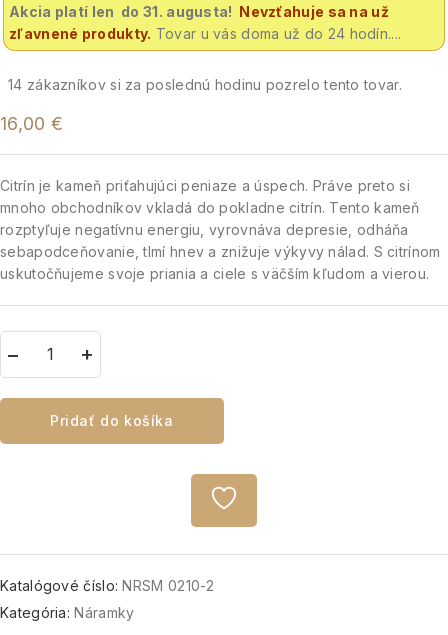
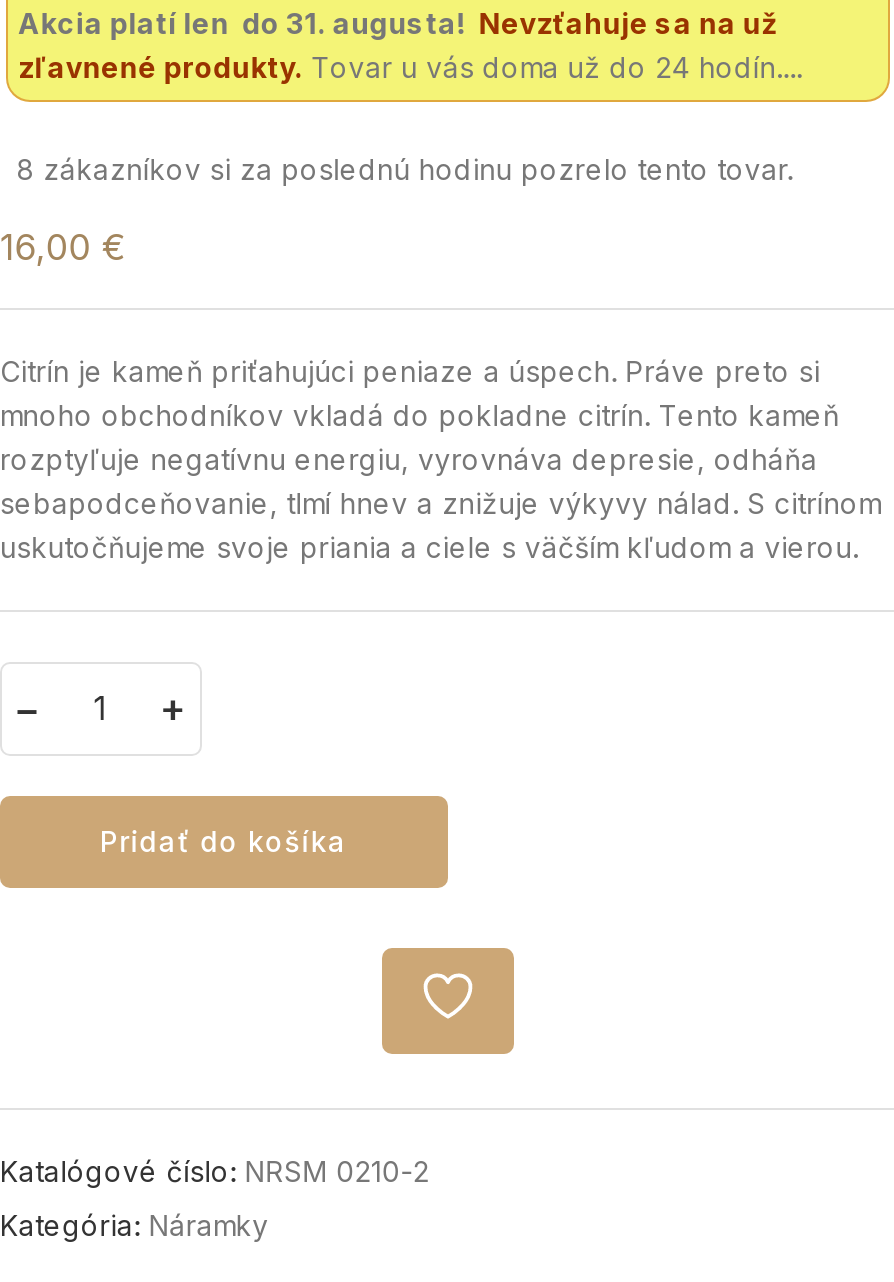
[8,76,402,93] 14 zákazníkov si za poslednú hodinu pozrelo tento tovar. -> [16,152,793,186] 8 zákazníkov si za poslednú hodinu pozrelo tento tovar.

